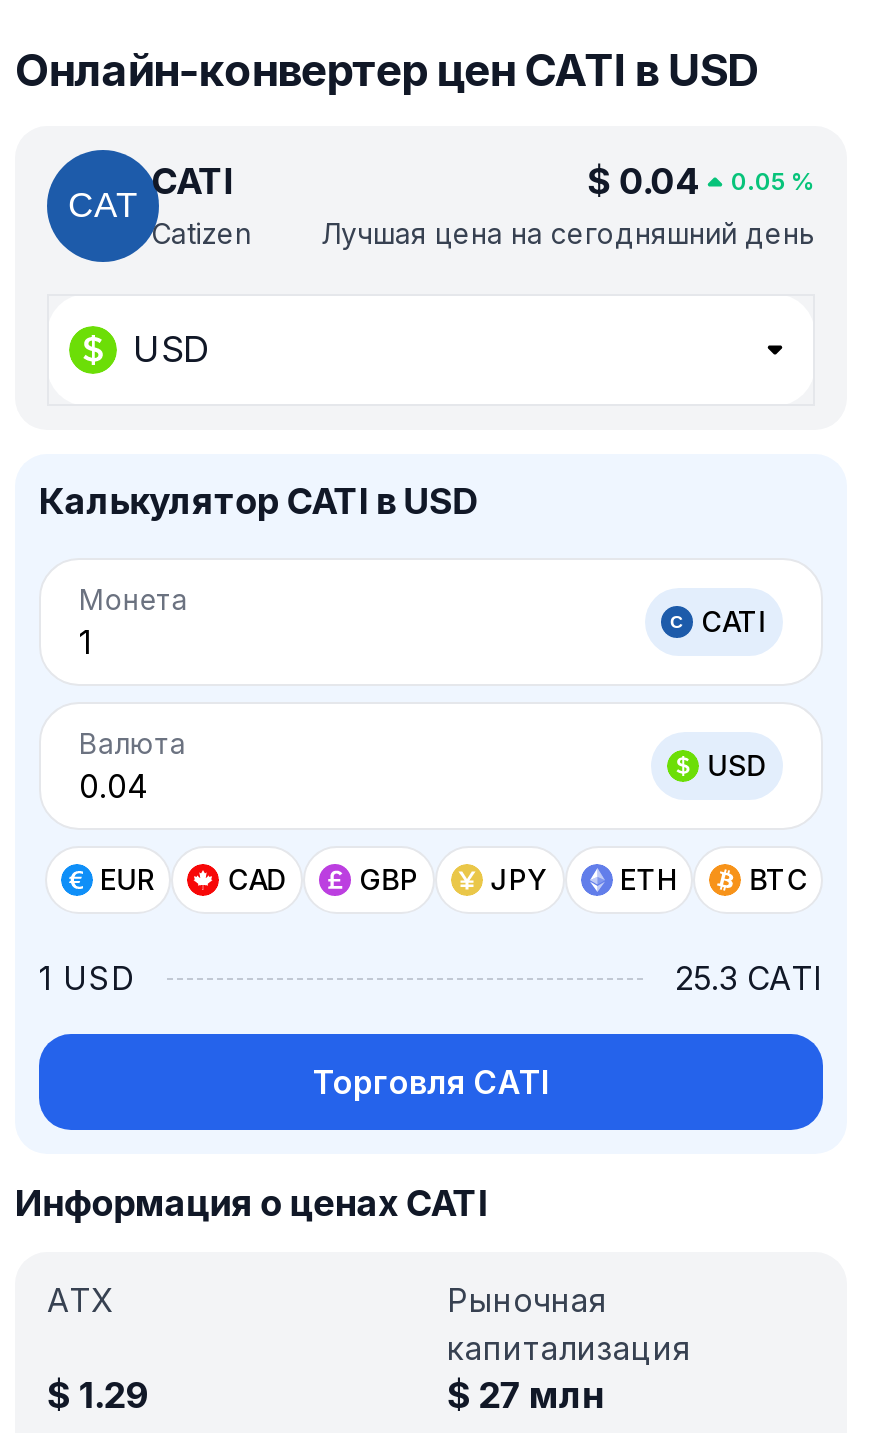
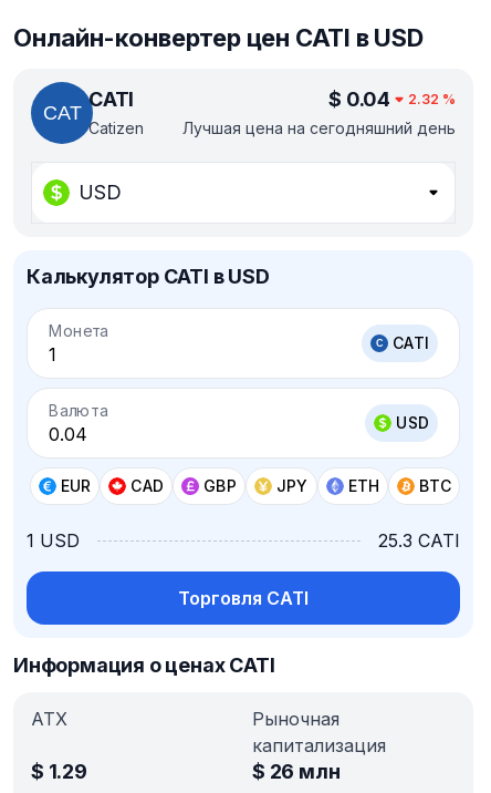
[587,160,815,202] $ 0.04 0.05% -> [329,87,456,111] $ 0.04 2.32%
[447,1374,604,1416] $ 27 млн -> [252,760,340,783] $ 26 млн

